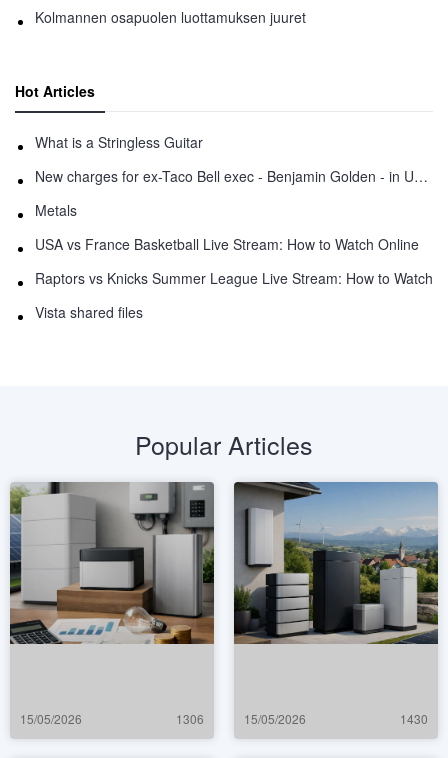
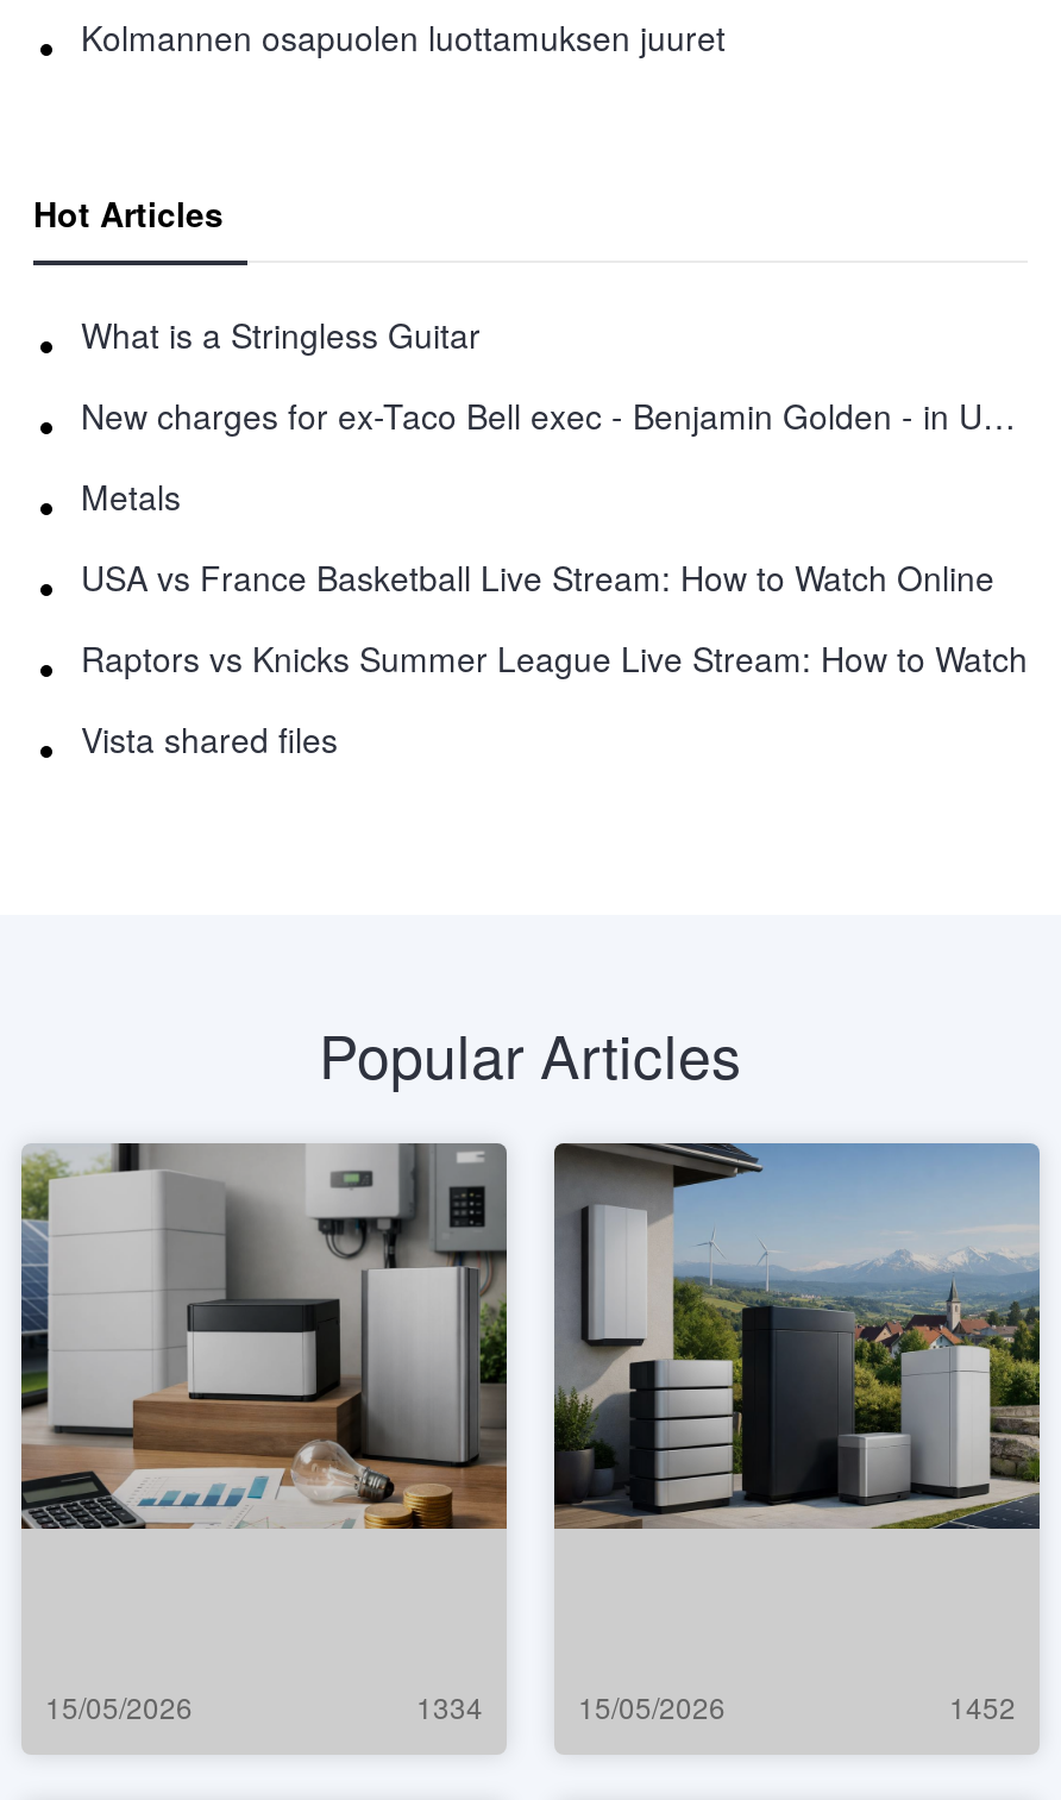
[176,710,204,727] 1306 -> [416,1686,483,1726] 1334
[400,710,428,727] 1430 -> [949,1686,1016,1726] 1452

